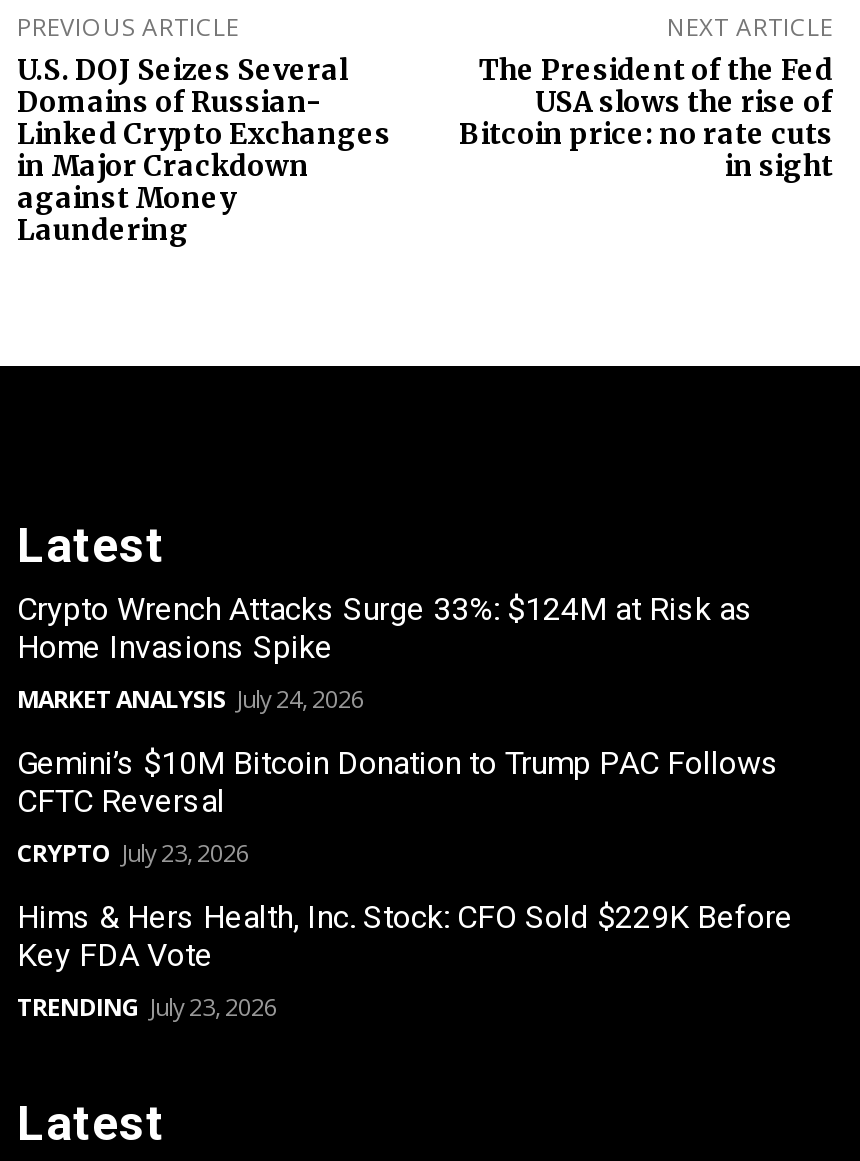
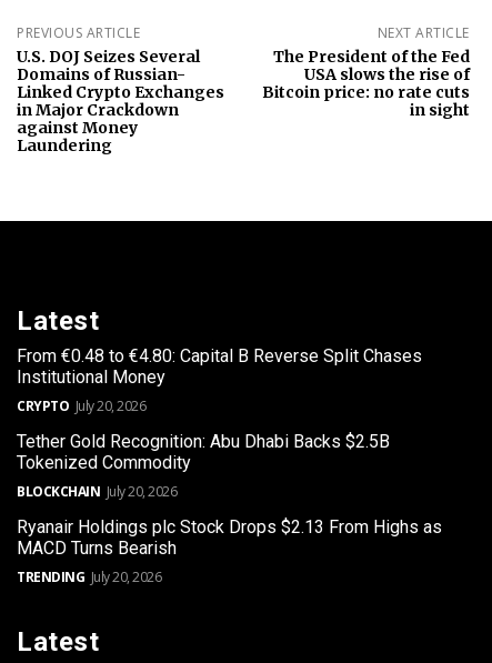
[17,590,753,716] Crypto Wrench Attacks Surge 33%: $124M at Risk as | Home Invasions Spike | MARKET ANALYSIS July 24, 2026 -> [17,345,422,415] From €0.48 to €4.80: Capital B Reverse Split Chases | Institutional Money | CRYPTO July 20, 2026
[17,744,779,870] Gemini’s $10M Bitcoin Donation to Trump PAC Follows | CFTC Reversal | CRYPTO July 23, 2026 -> [17,431,390,501] Tether Gold Recognition: Abu Dhabi Backs $2.5B | Tokenized Commodity | BLOCKCHAIN July 20, 2026
[17,898,793,1024] Hims & Hers Health, Inc. Stock: CFO Sold $229K Before | Key FDA Vote | TRENDING July 23, 2026 -> [17,516,442,586] Ryanair Holdings plc Stock Drops $2.13 From Highs as | MACD Turns Bearish | TRENDING July 20, 2026

